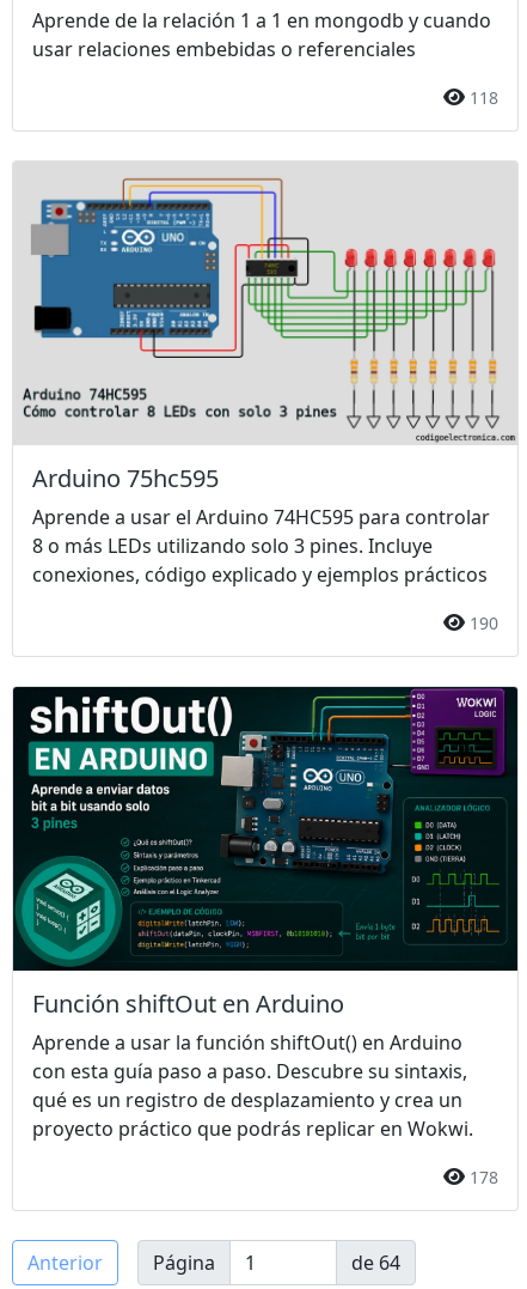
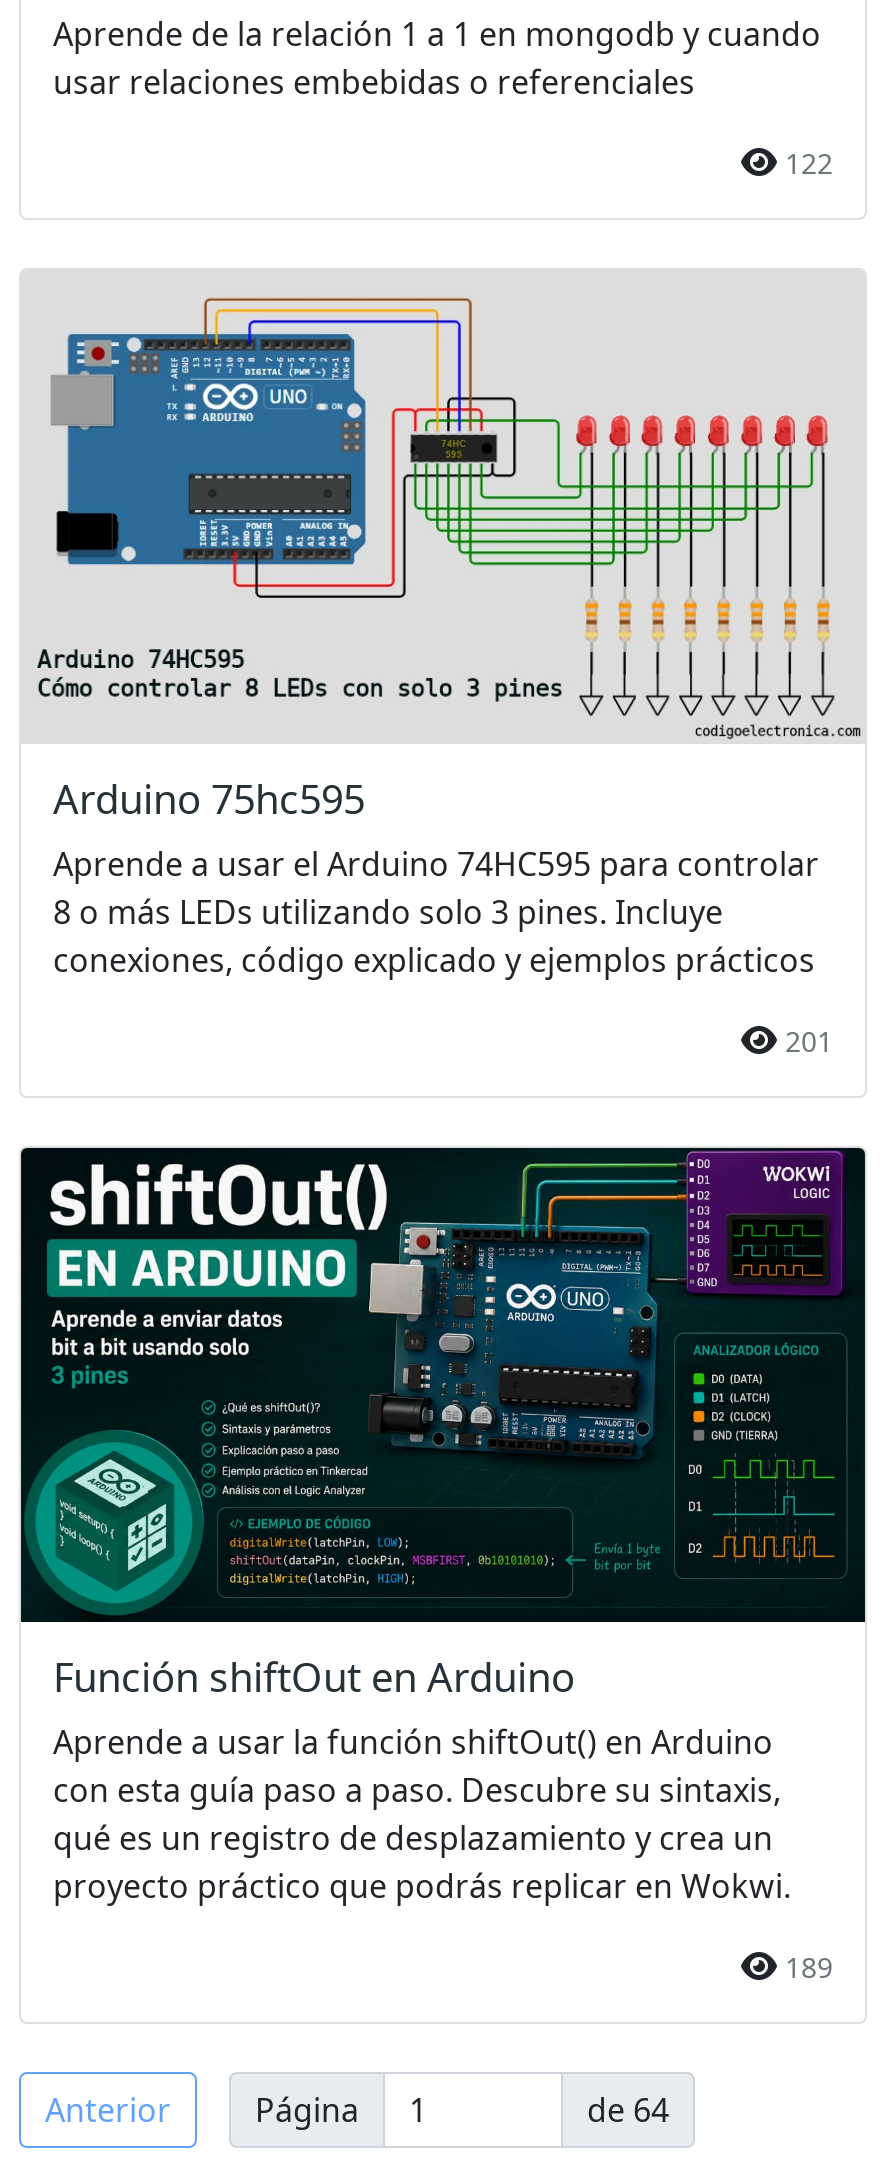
[470,86,498,109] 118 -> [785,144,833,182] 122
[470,612,498,634] 190 -> [785,1022,833,1060] 201
[470,1166,498,1189] 178 -> [785,1949,833,1987] 189

